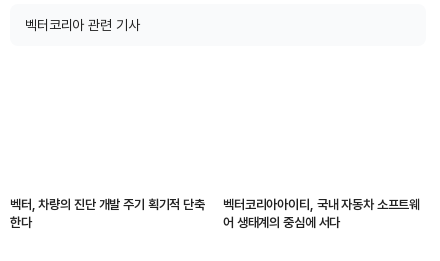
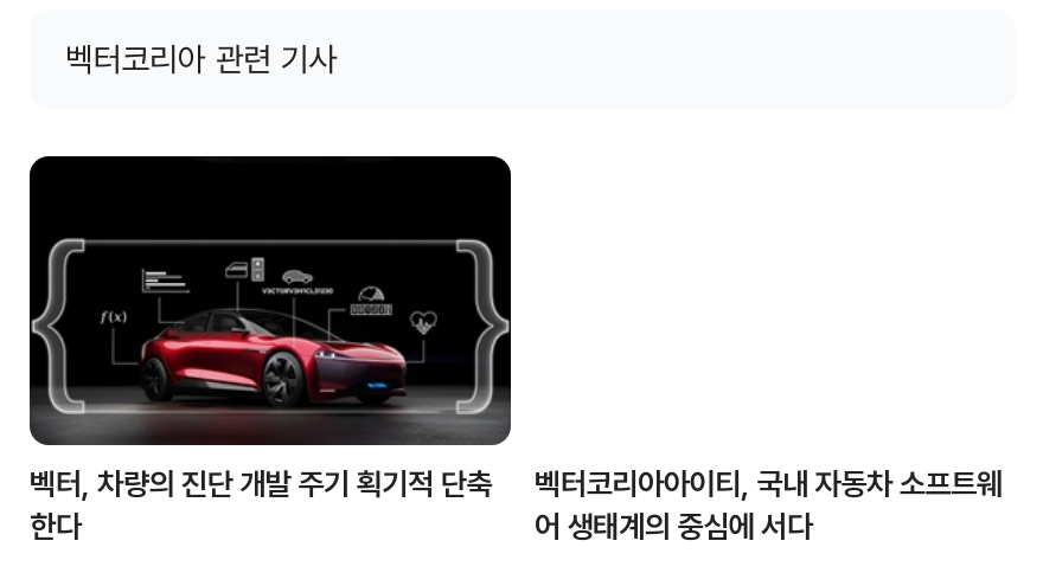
none -> [27,154,513,448] [image]

